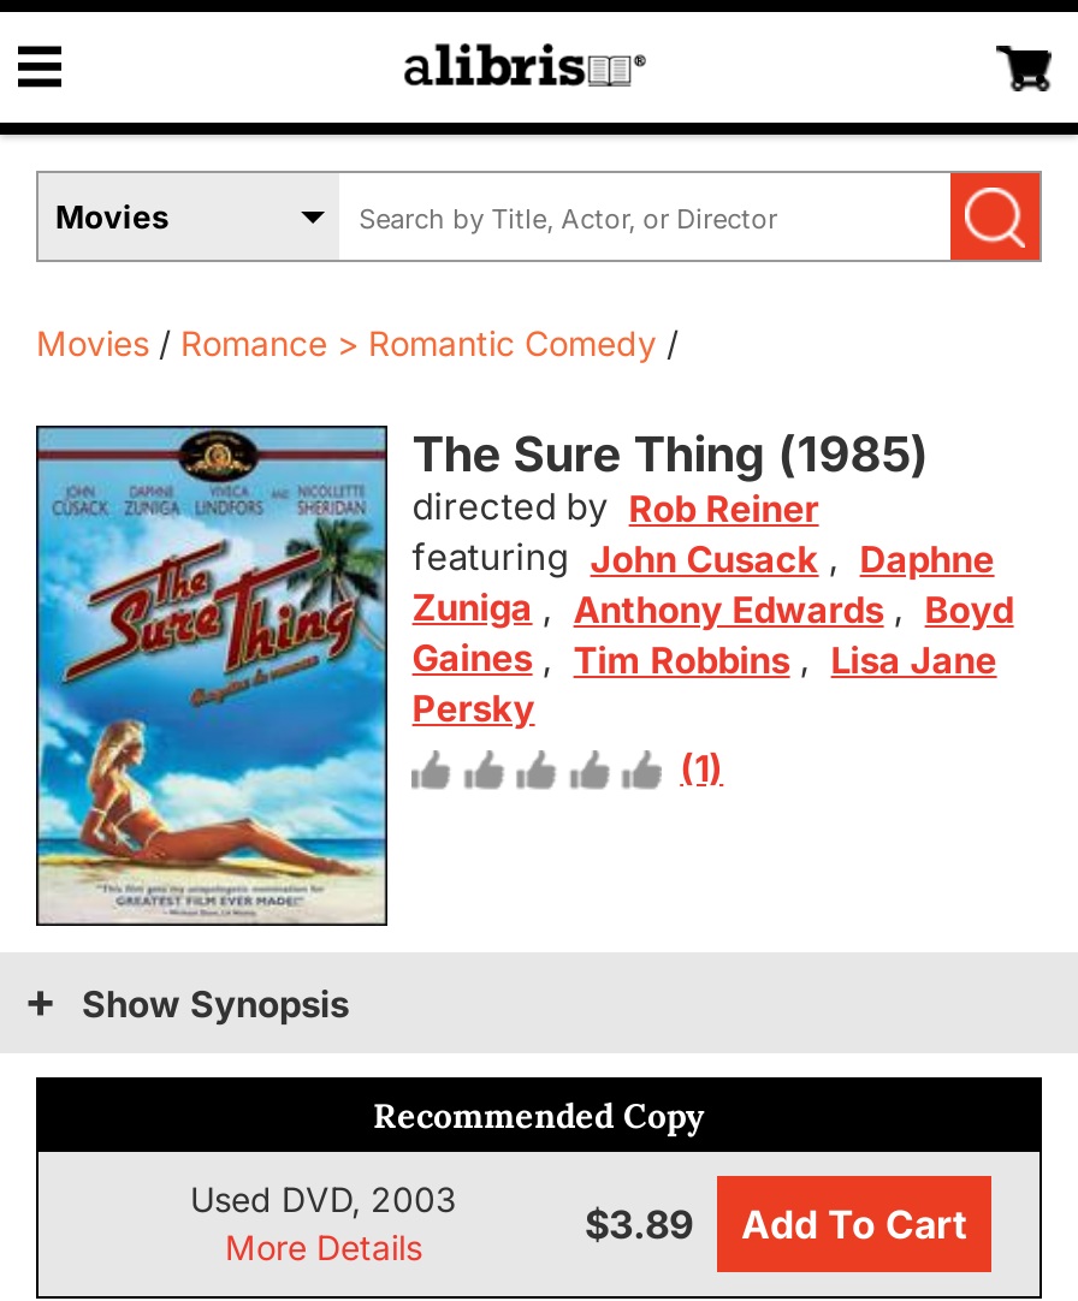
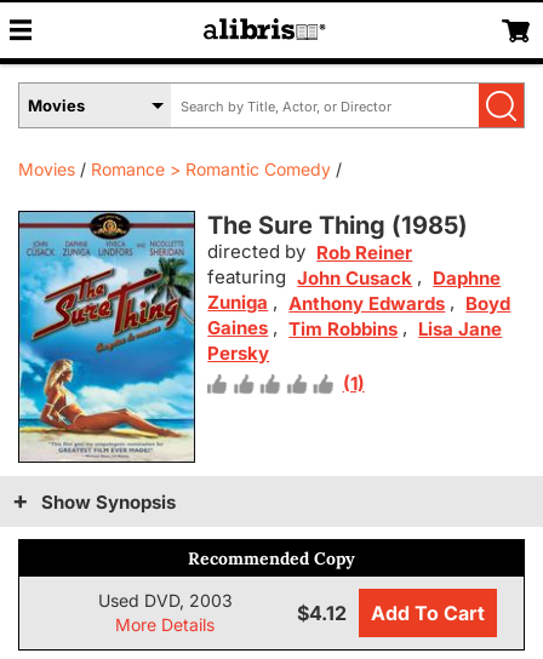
[585,1199,967,1247] $3.89 Add To Cart -> [297,600,485,625] $4.12 Add To Cart

